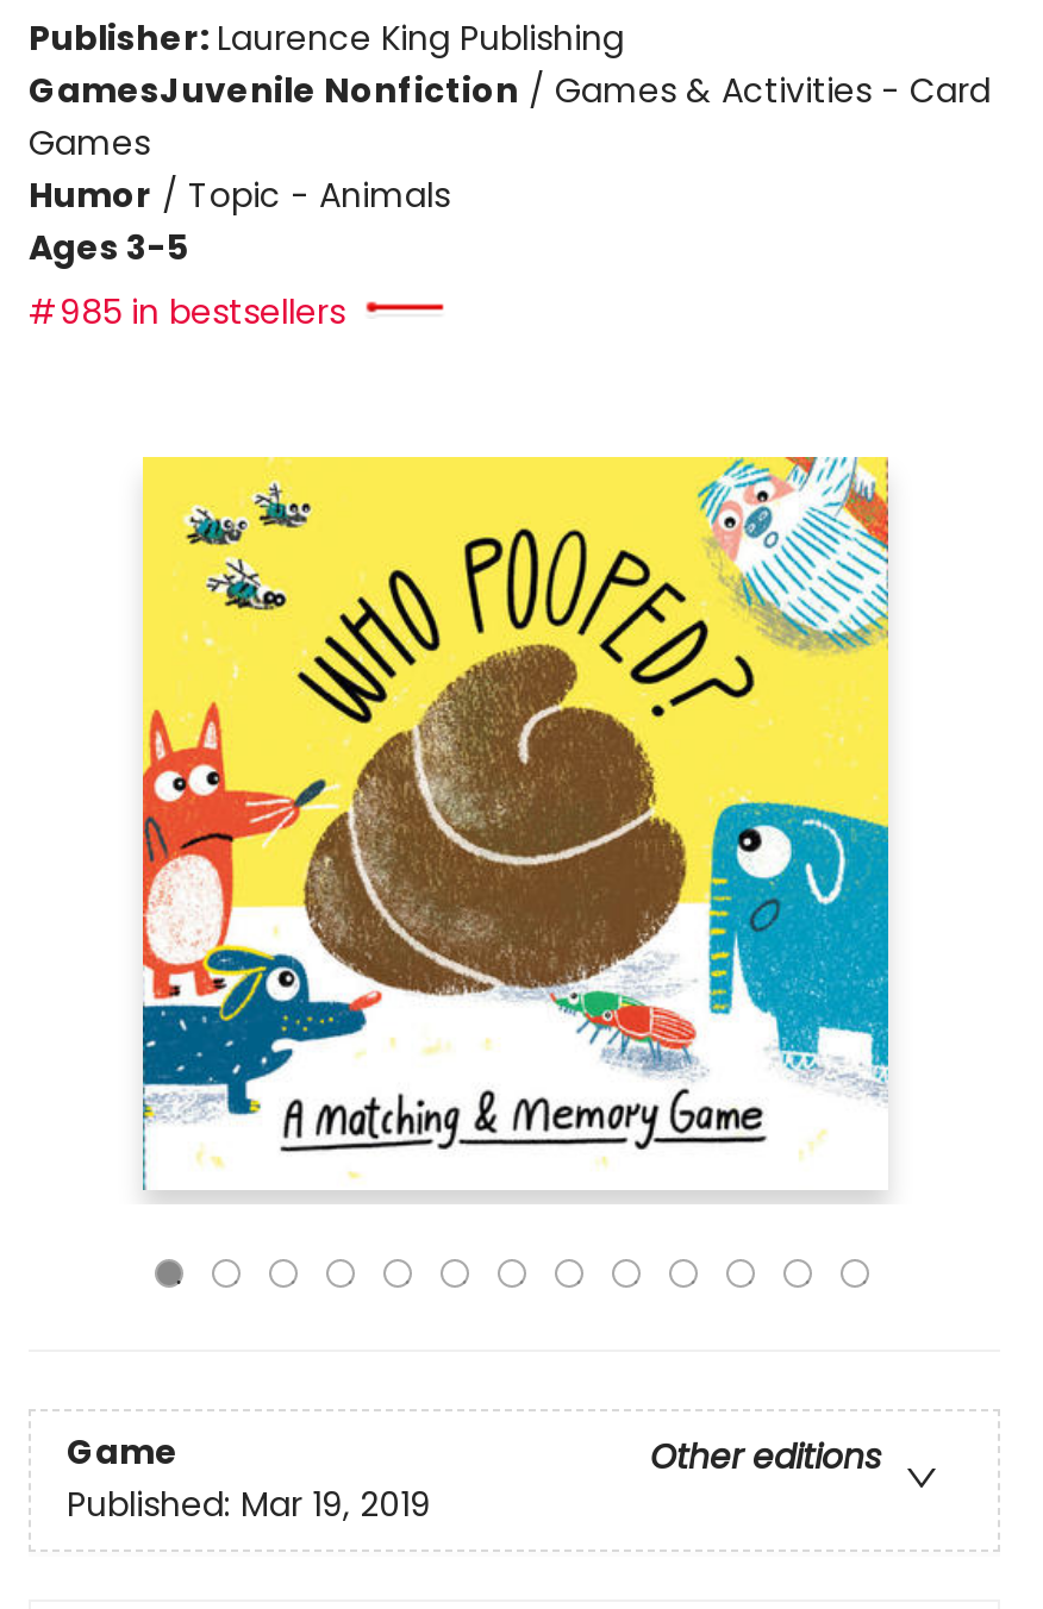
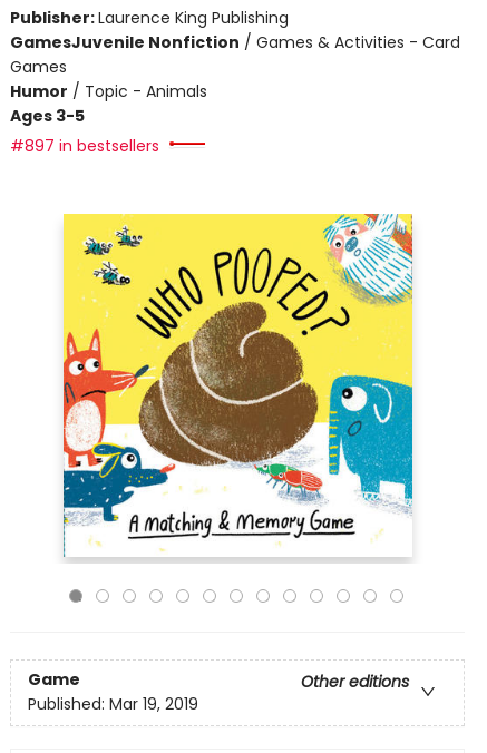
[29,288,345,336] #985 in bestsellers -> [10,135,159,157] #897 in bestsellers

